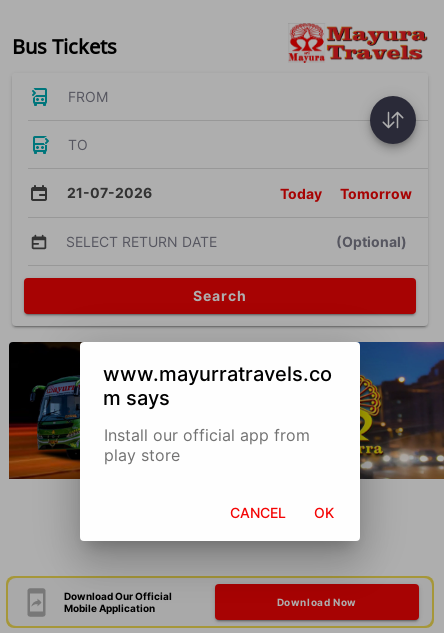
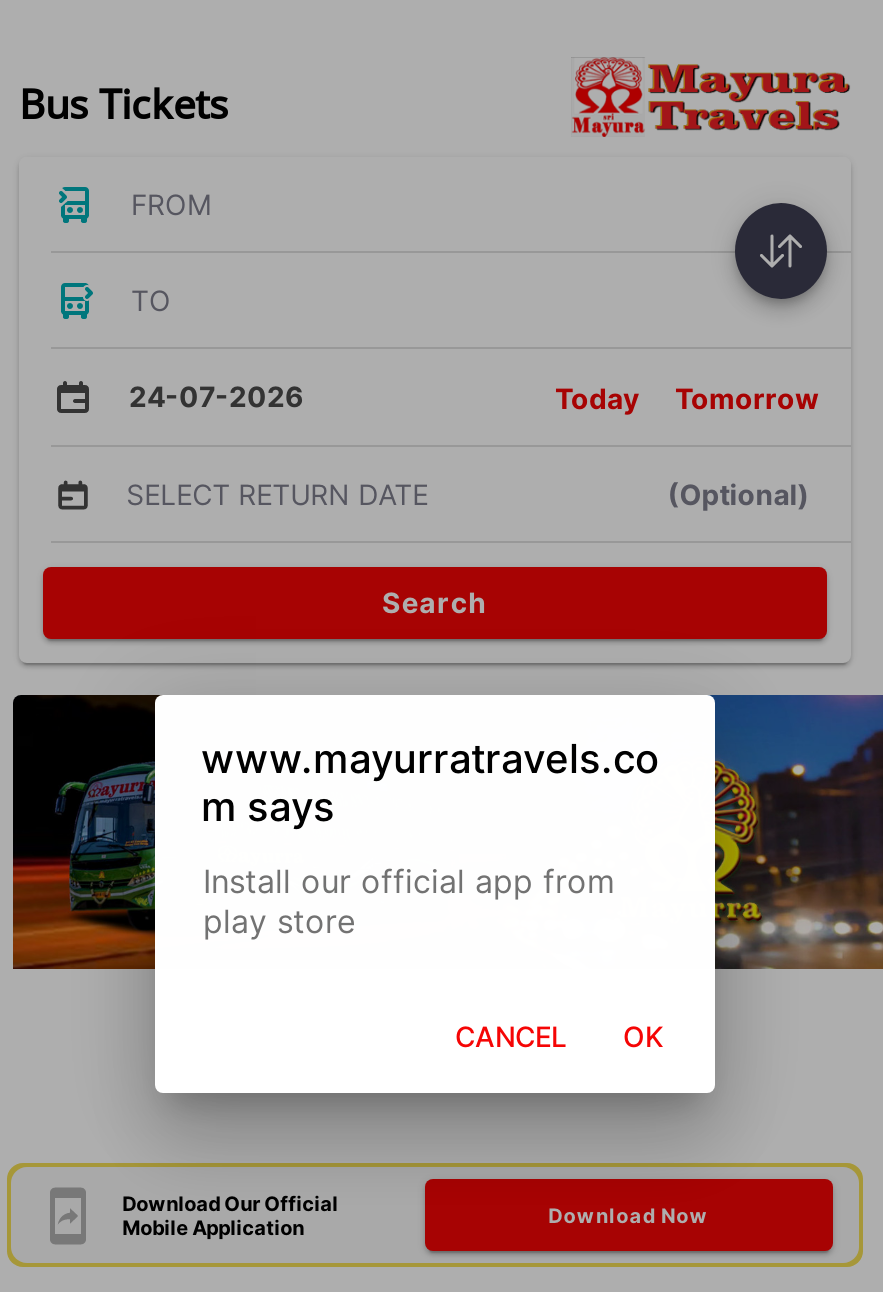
[67,184,152,201] 21-07-2026 -> [129,379,303,413] 24-07-2026

